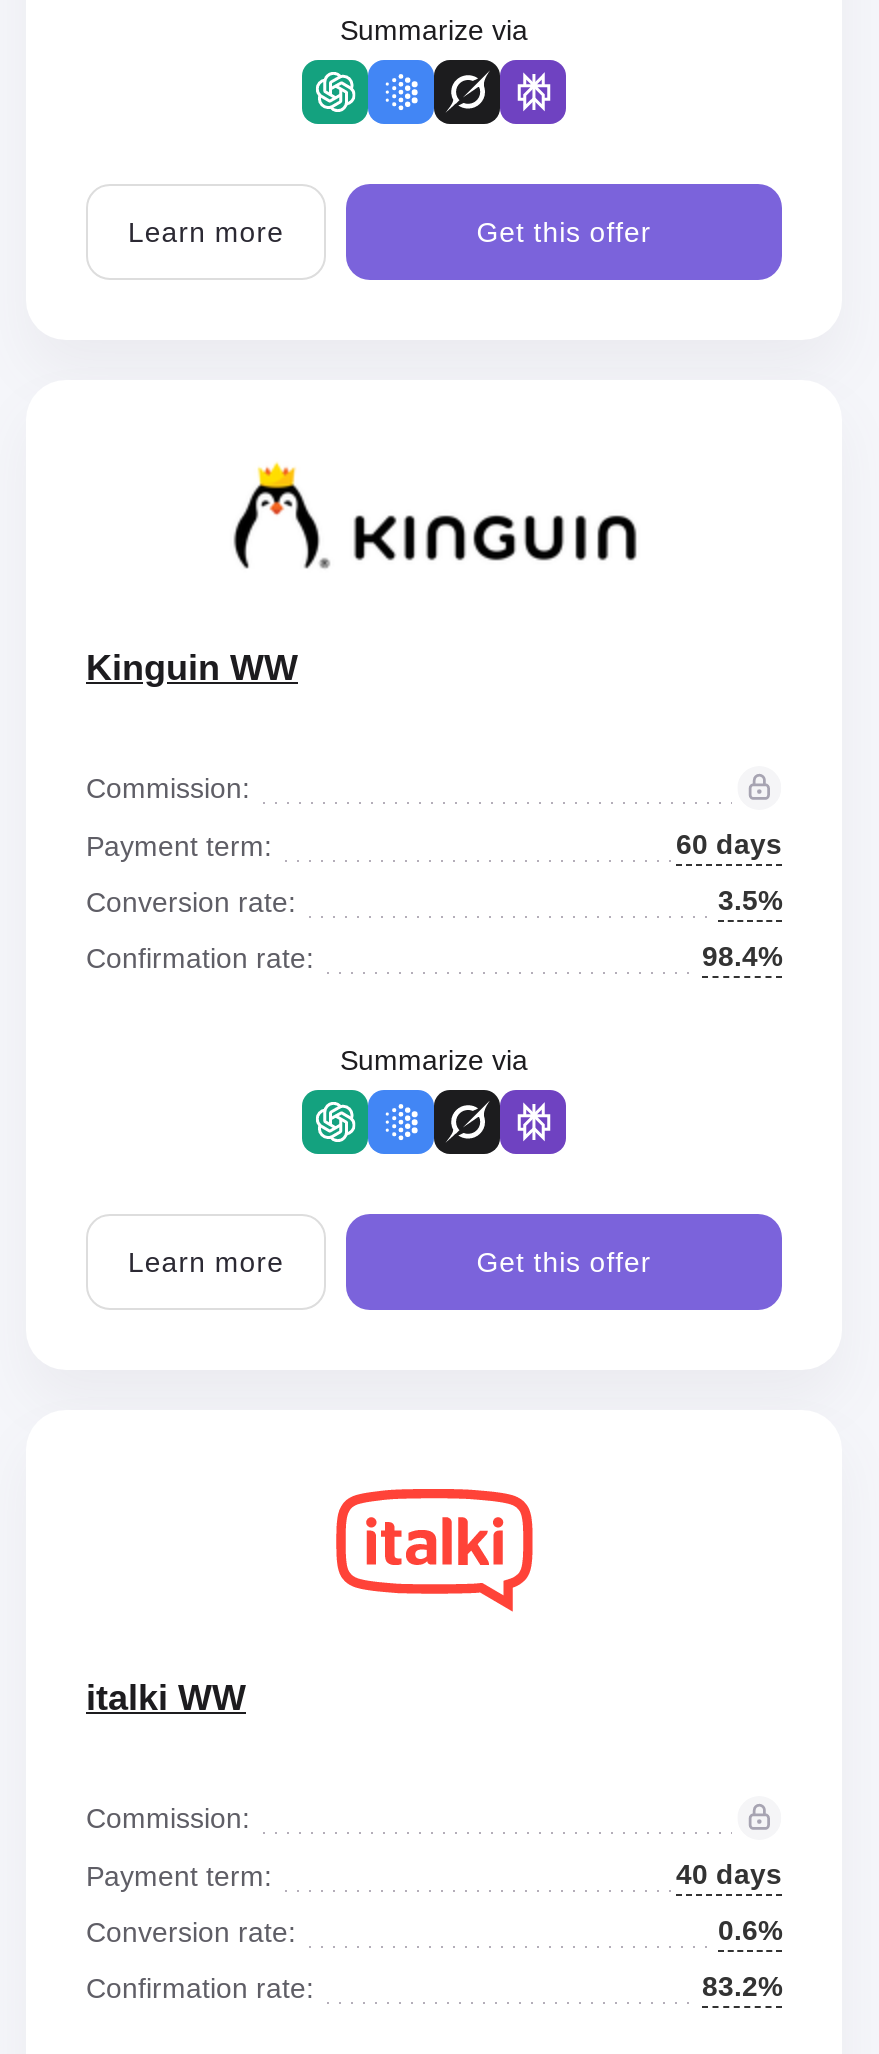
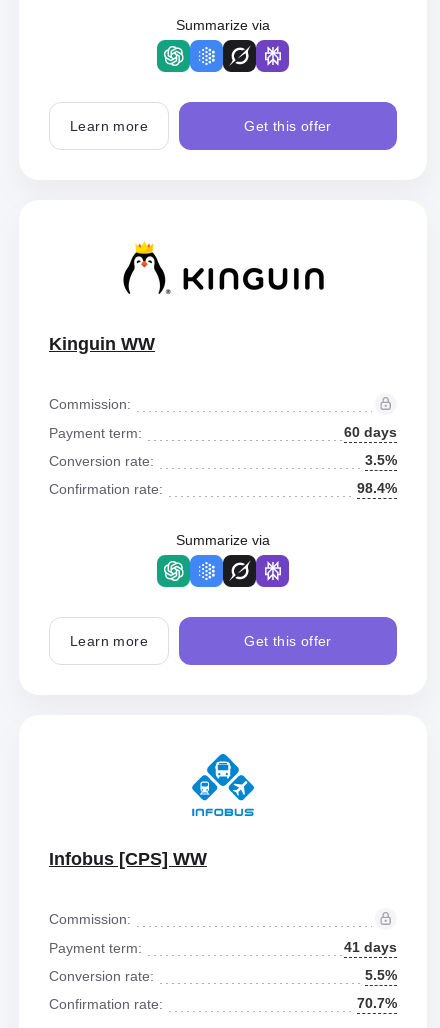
[334,1486,534,1612] [image] -> [174,753,272,817] [image]
[86,1678,246,1718] italki WW -> [49,849,207,869] Infobus [CPS] WW
[676,1858,782,1890] 40 days -> [344,939,397,955] 41 days
[718,1914,782,1946] 0.6% -> [365,967,397,983] 5.5%
[702,1970,782,2002] 83.2% -> [357,995,397,1011] 70.7%

